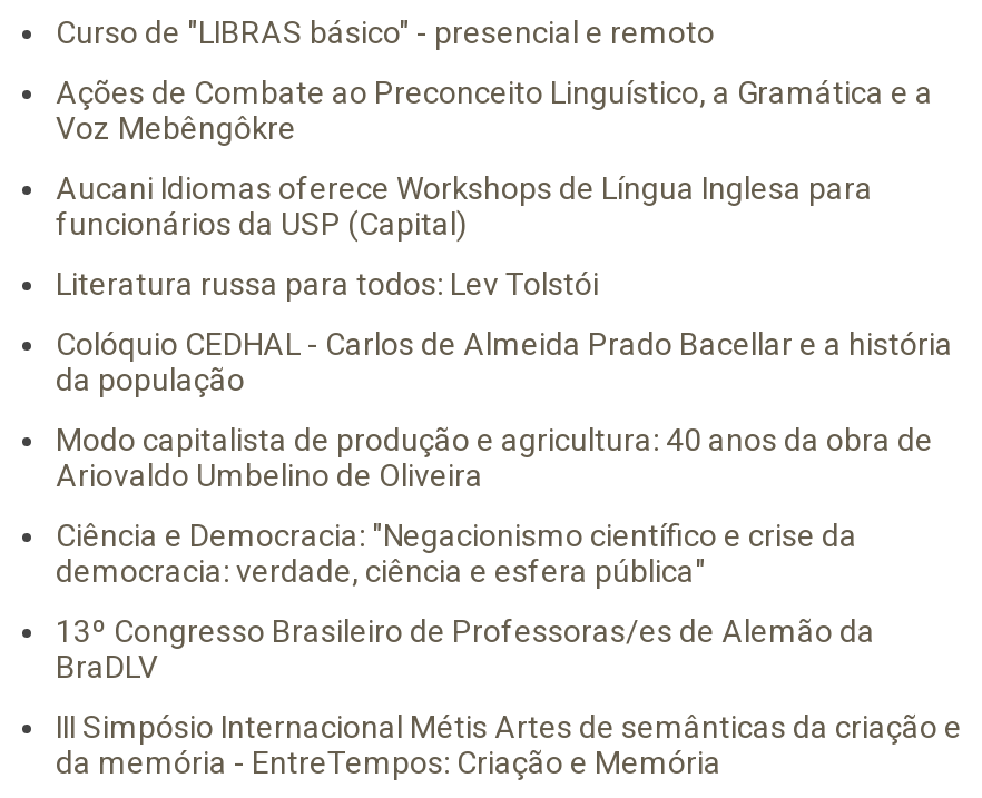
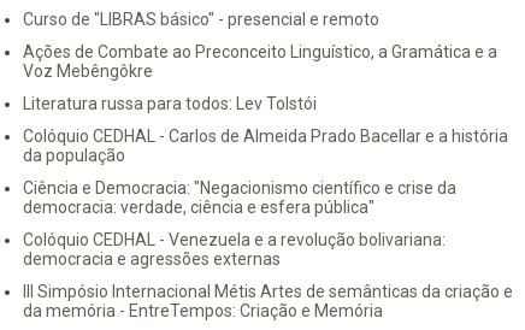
[56,170,873,241] Aucani Idiomas oferece Workshops de Língua Inglesa para | funcionários da USP (Capital) -> none
[56,421,933,492] Modo capitalista de produção e agricultura: 40 anos da obra de | Ariovaldo Umbelino de Oliveira -> none
[56,613,875,684] 13º Congresso Brasileiro de Professoras/es de Alemão da | BraDLV -> [23,230,446,268] Colóquio CEDHAL - Venezuela e a revolução bolivariana: | democracia e agressões externas

